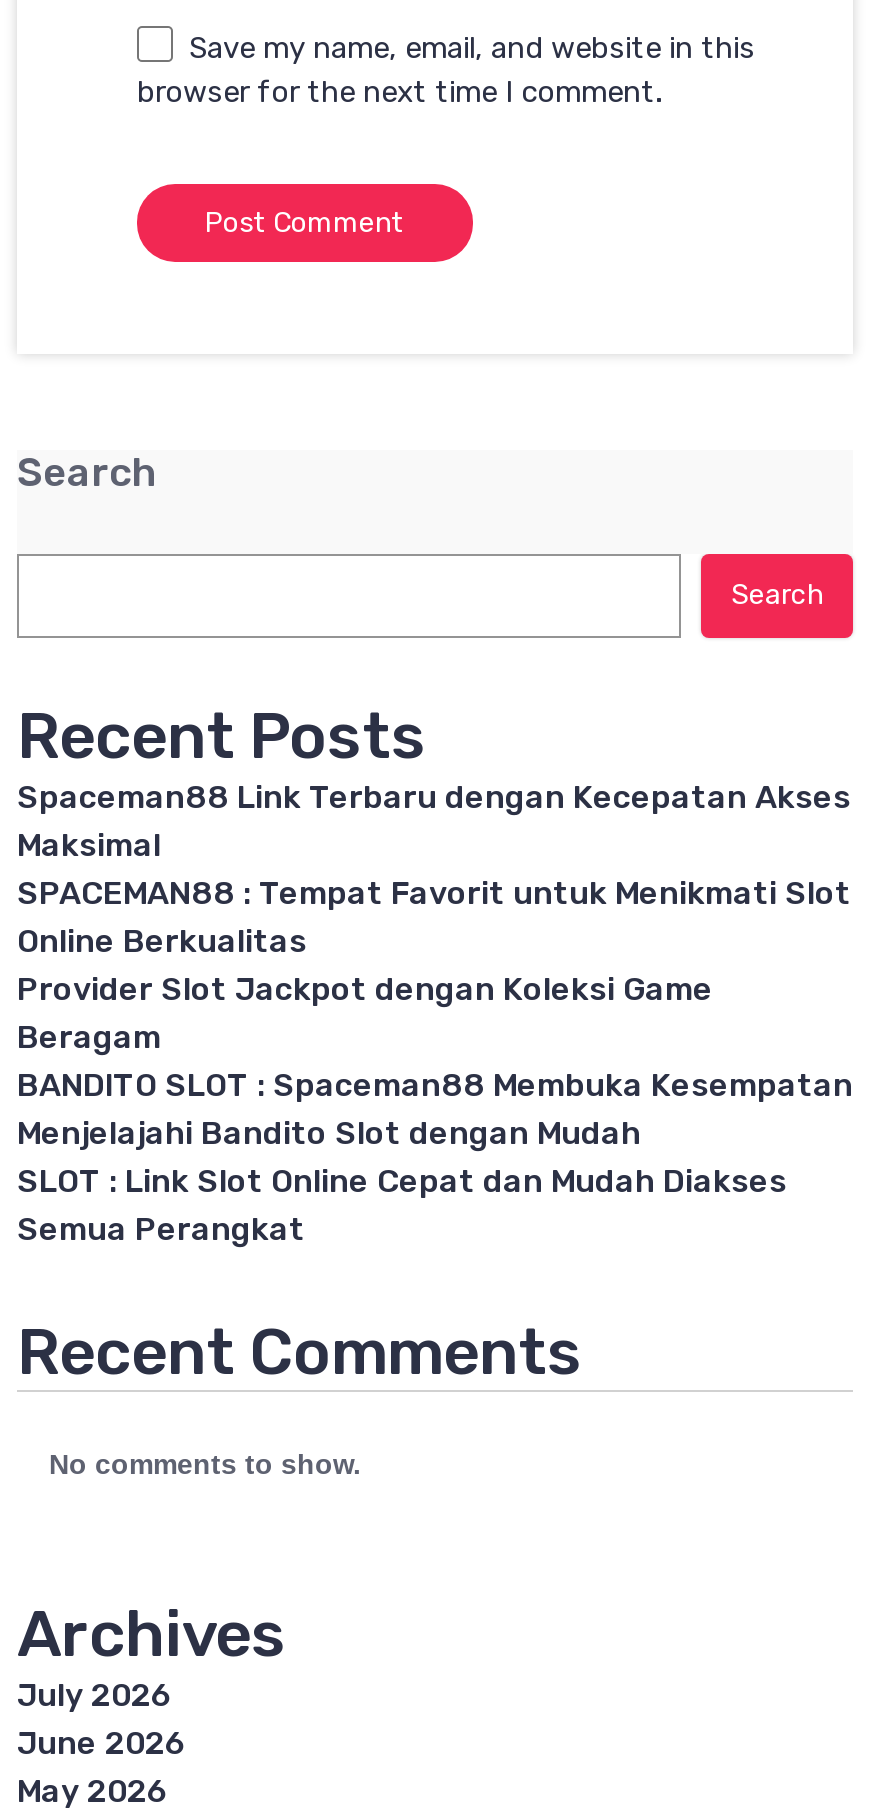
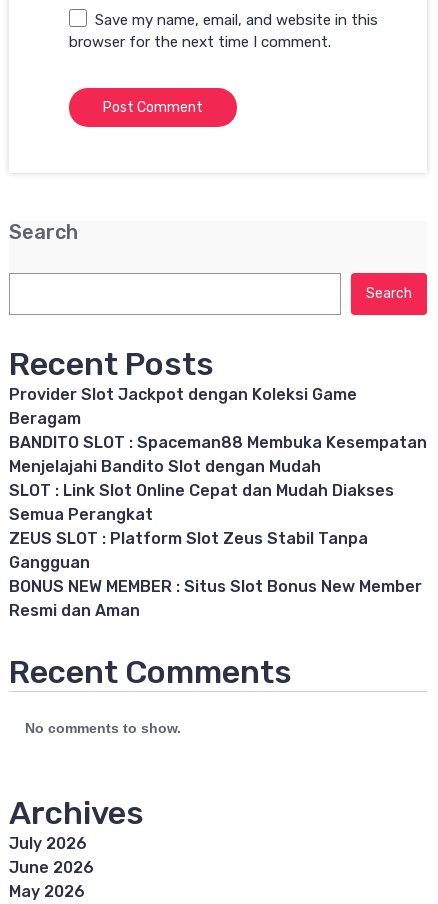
[17,778,851,960] Spaceman88 Link Terbaru dengan Kecepatan Akses | Maksimal | SPACEMAN88 : Tempat Favorit untuk Menikmati Slot | Online Berkualitas -> none
moved [17,970,853,1248] -> [9,385,427,524]: Provider Slot Jackpot dengan Koleksi Game | Beragam | BANDITO SLOT : Spaceman88 Membuka Kesempatan | Menjelajahi Bandito Slot dengan Mudah | SLOT : Link Slot Online Cepat dan Mudah Diakses | Semua Perangkat
none -> [9,529,422,620] ZEUS SLOT : Platform Slot Zeus Stabil Tanpa | Gangguan | BONUS NEW MEMBER : Situs Slot Bonus New Member | Resmi dan Aman

